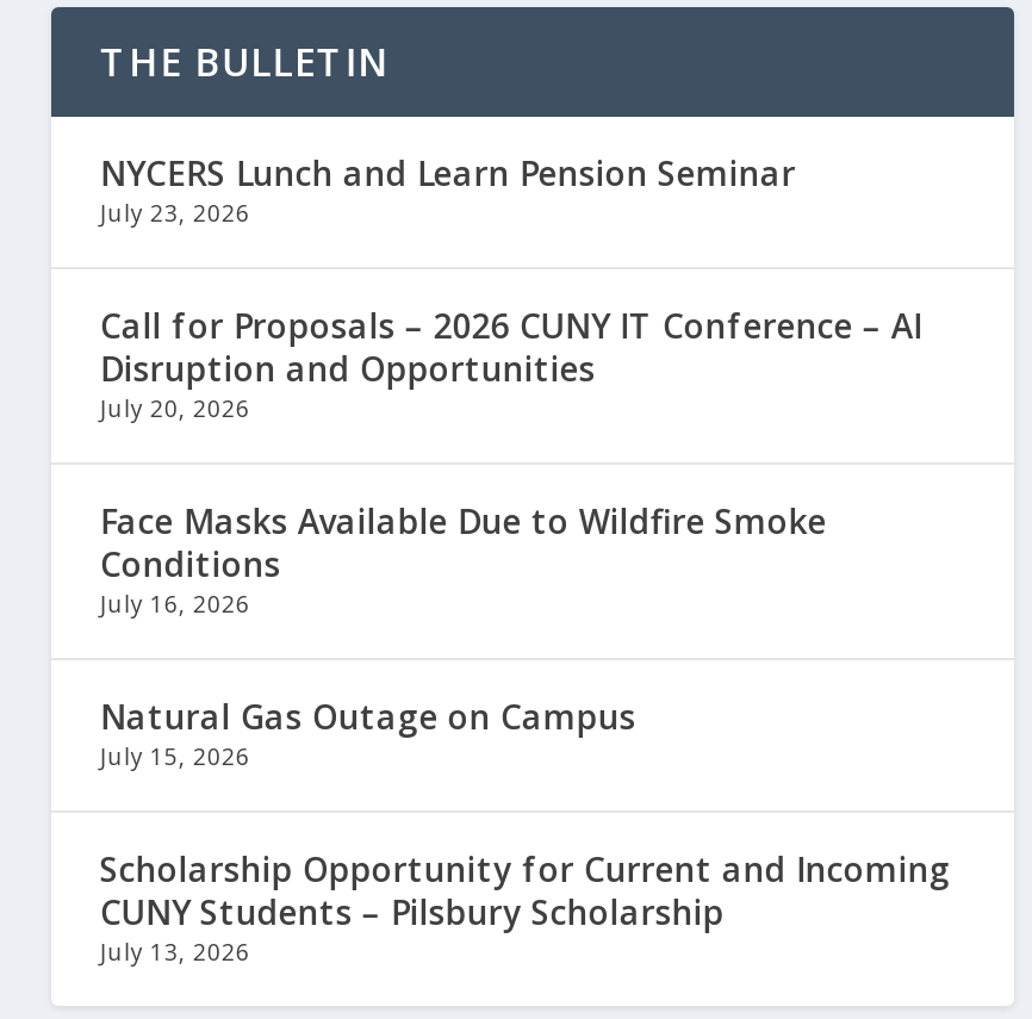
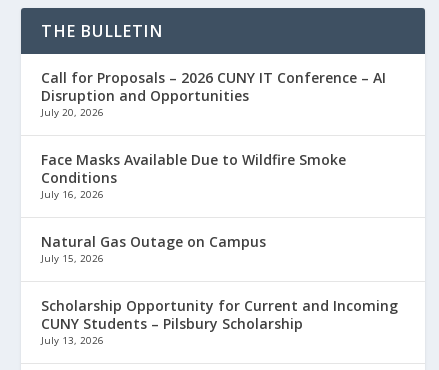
[100,150,796,229] NYCERS Lunch and Learn Pension Seminar | July 23, 2026 -> none

